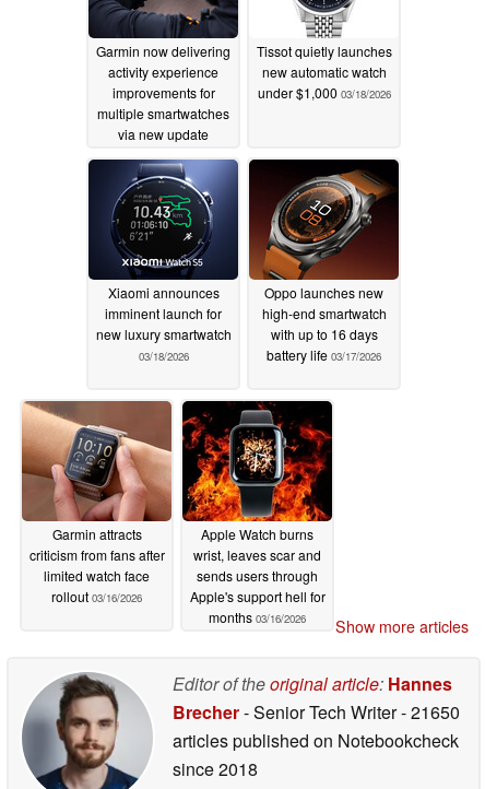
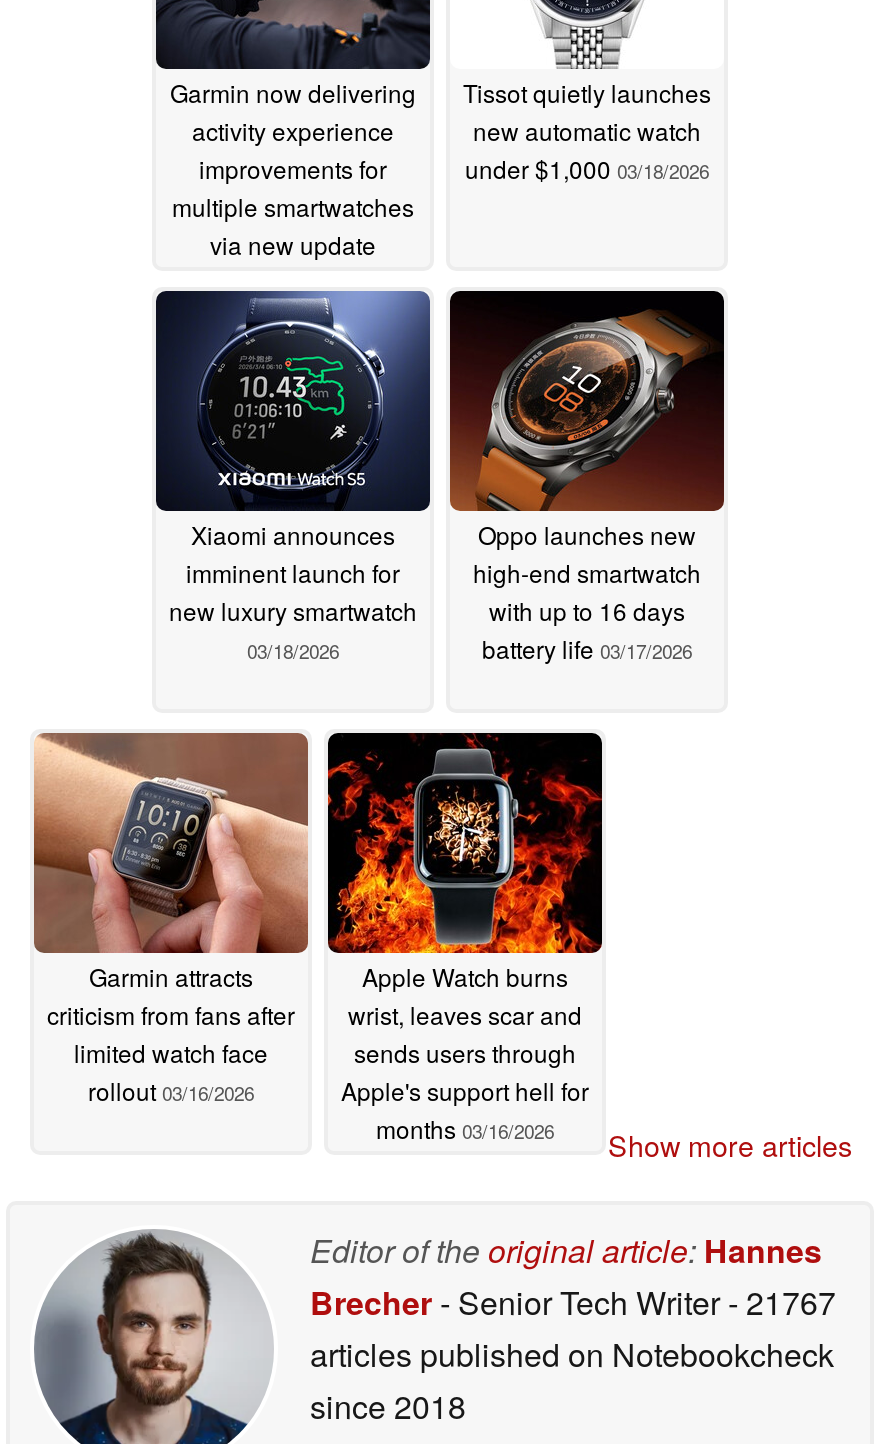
[173,699,460,724] Brecher - Senior Tech Writer - 21650 -> [310,1279,836,1325] Brecher - Senior Tech Writer - 21767

